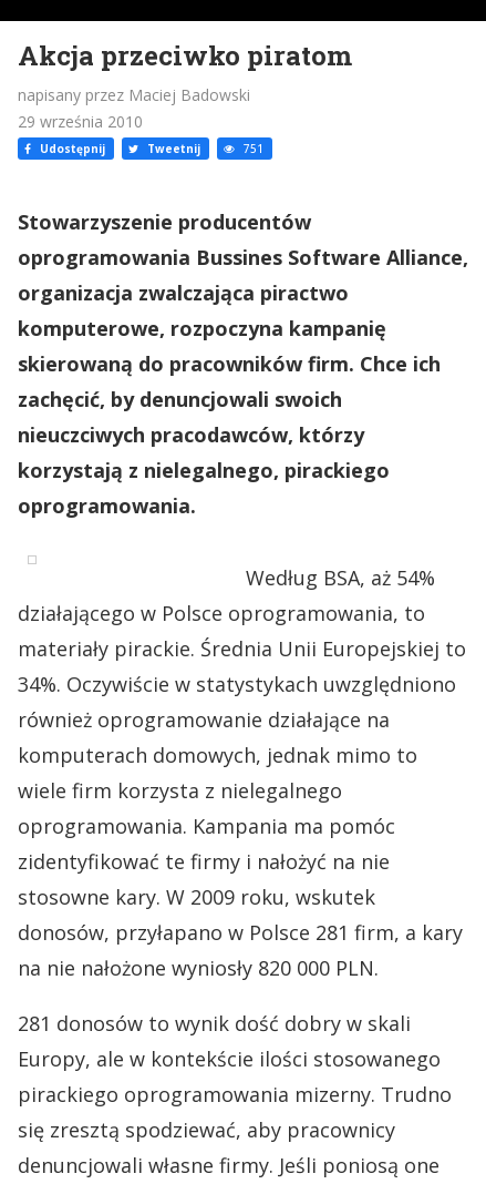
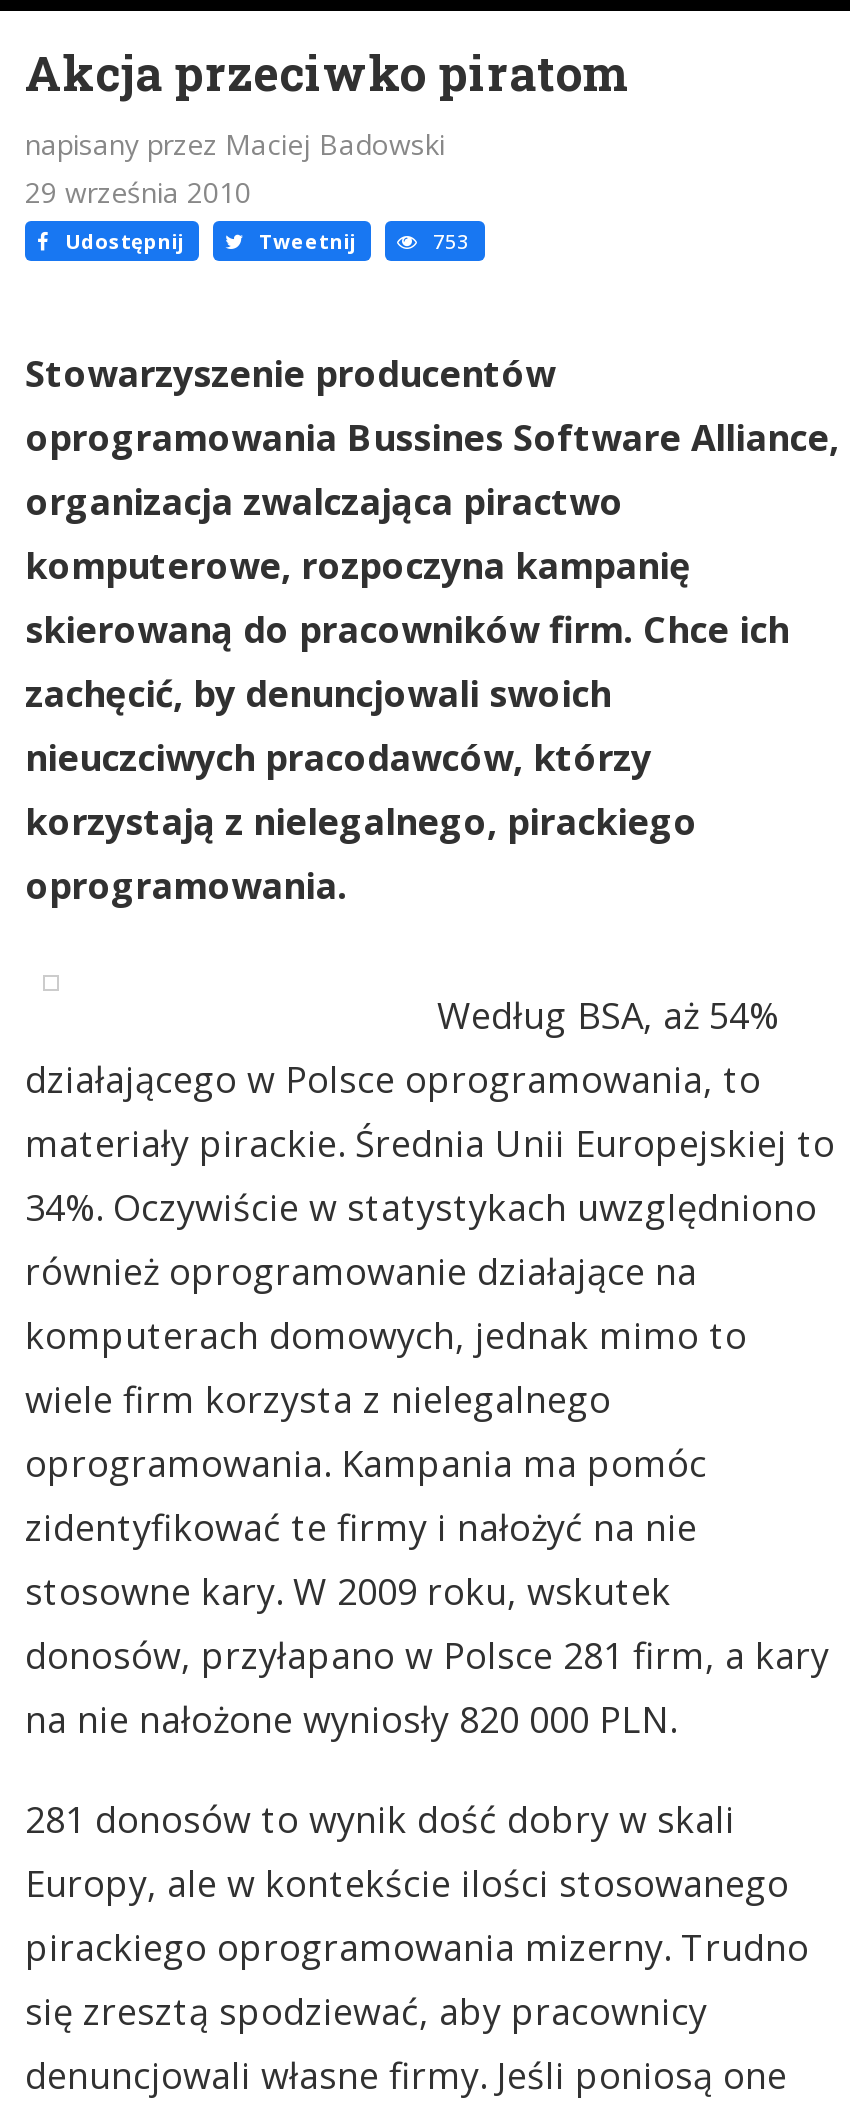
[240,141,263,156] 751 -> [427,227,469,255] 753

